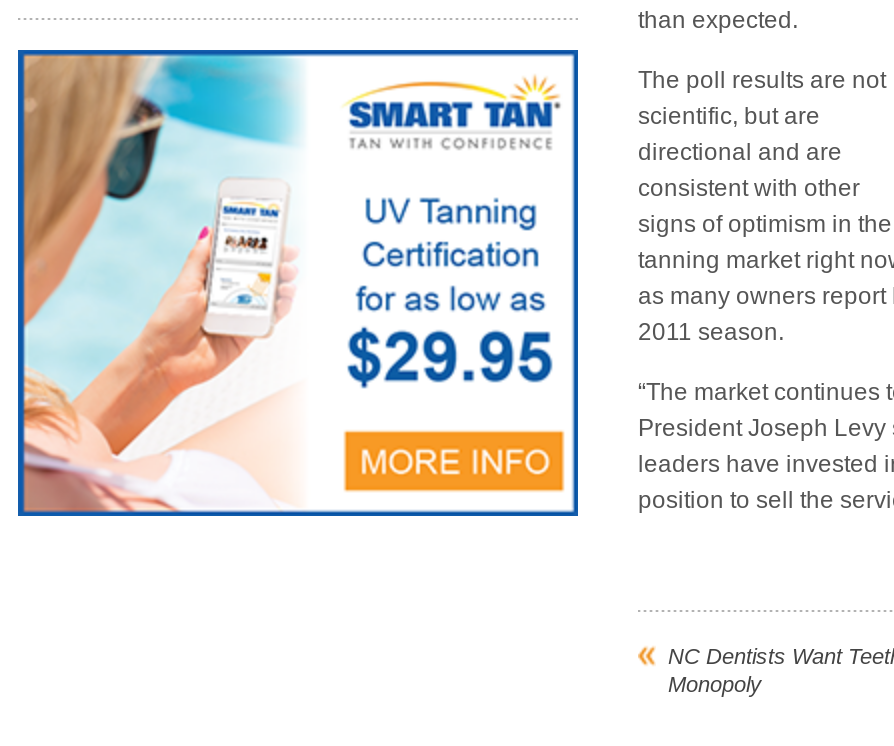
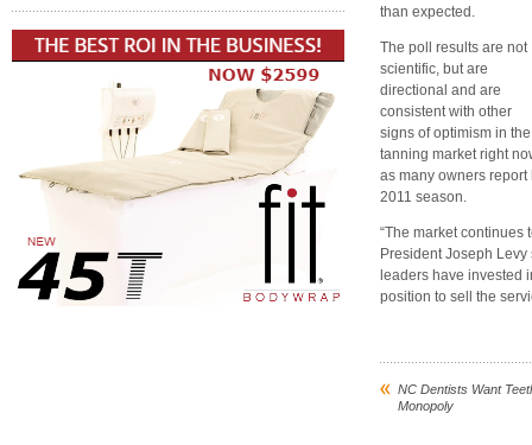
[16,48,580,518] [image] -> [11,28,346,306] [image]

